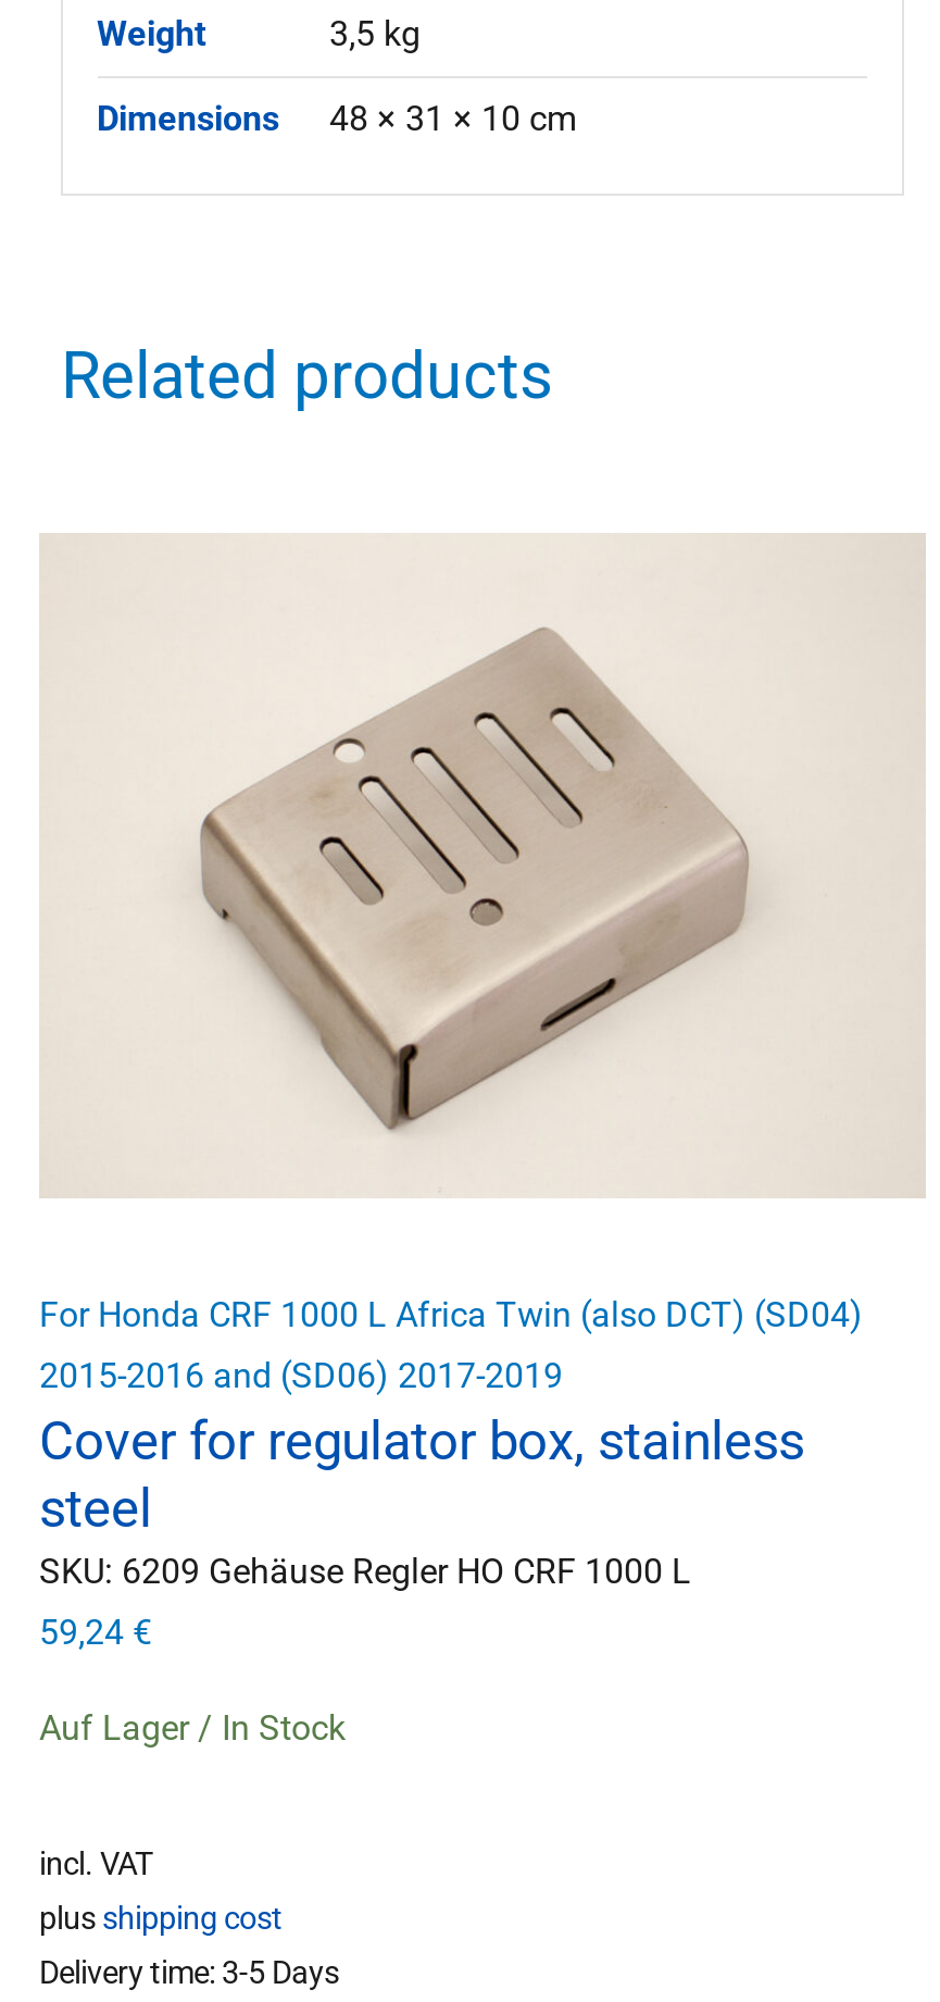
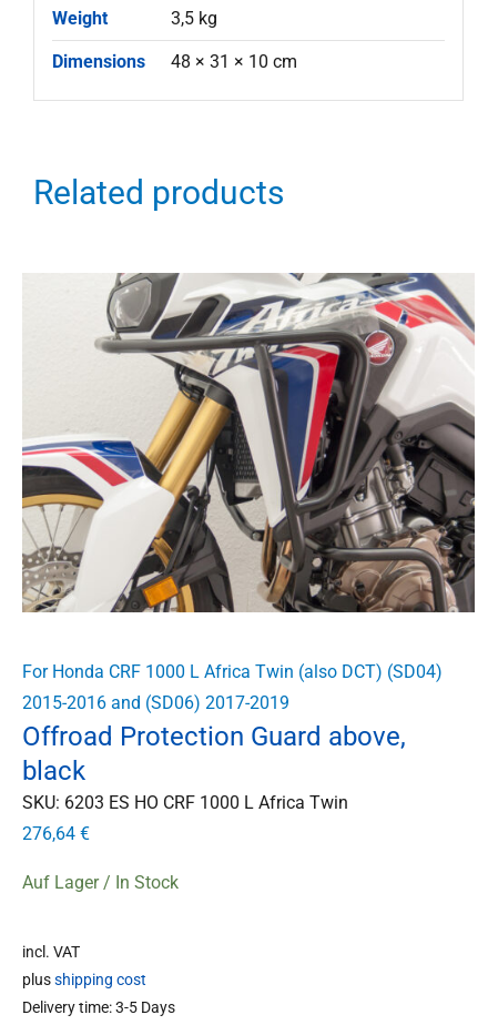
[39,533,926,1198] [image] -> [21,272,476,613] [image]
[39,1409,804,1592] Cover for regulator box, stainless | steel | SKU: 6209 Gehäuse Regler HO CRF 1000 L -> [22,720,406,813] Offroad Protection Guard above, | black | SKU: 6203 ES HO CRF 1000 L Africa Twin
[39,1612,152,1653] 59,24 € -> [22,823,90,844] 276,64 €

